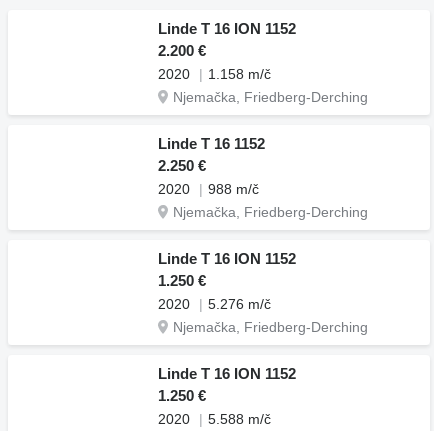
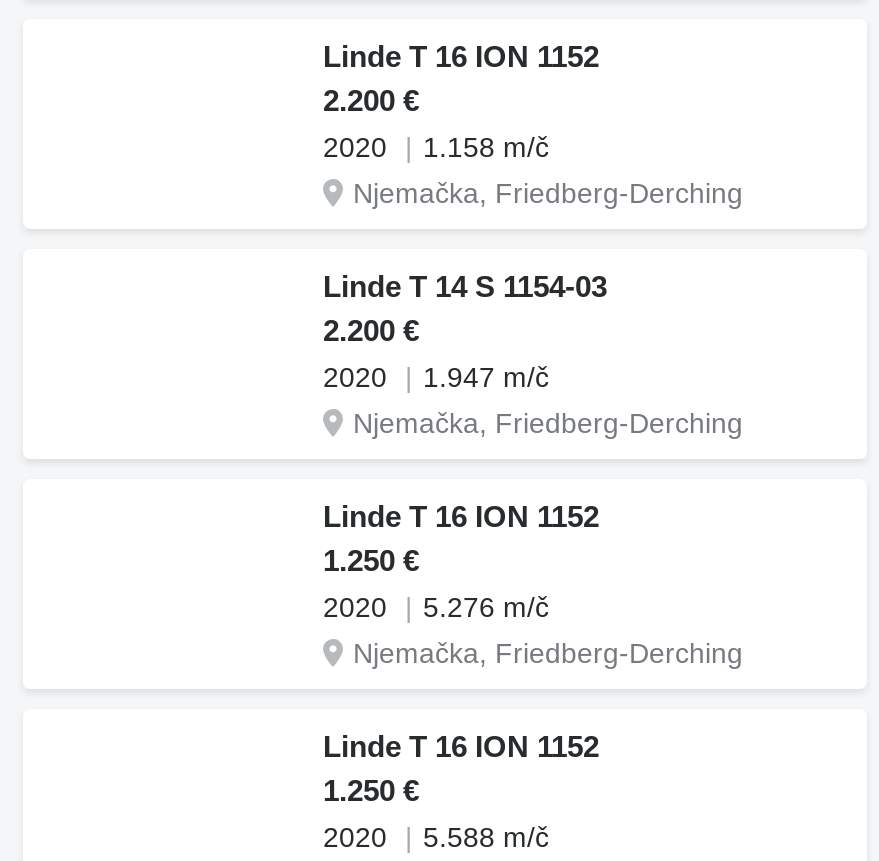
[158,135,265,174] Linde T 16 1152 | 2.250 € -> [323,269,607,347] Linde T 14 S 1154-03 | 2.200 €
[158,181,259,197] 2020 988 m/č -> [323,361,549,393] 2020 1.947 m/č

